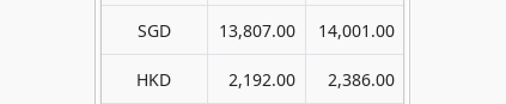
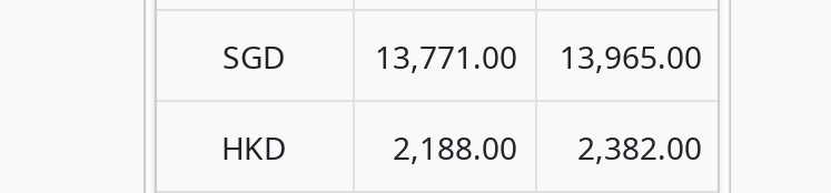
[219,19,295,42] 13,807.00 -> [375,35,517,77] 13,771.00
[318,19,395,42] 14,001.00 -> [560,35,702,77] 13,965.00
[228,68,395,91] 2,192.00 | 2,386.00 -> [393,126,702,168] 2,188.00 | 2,382.00

